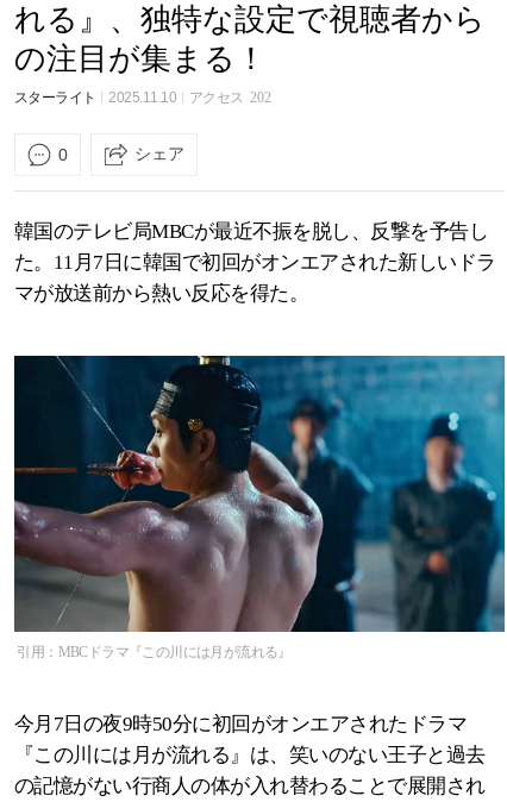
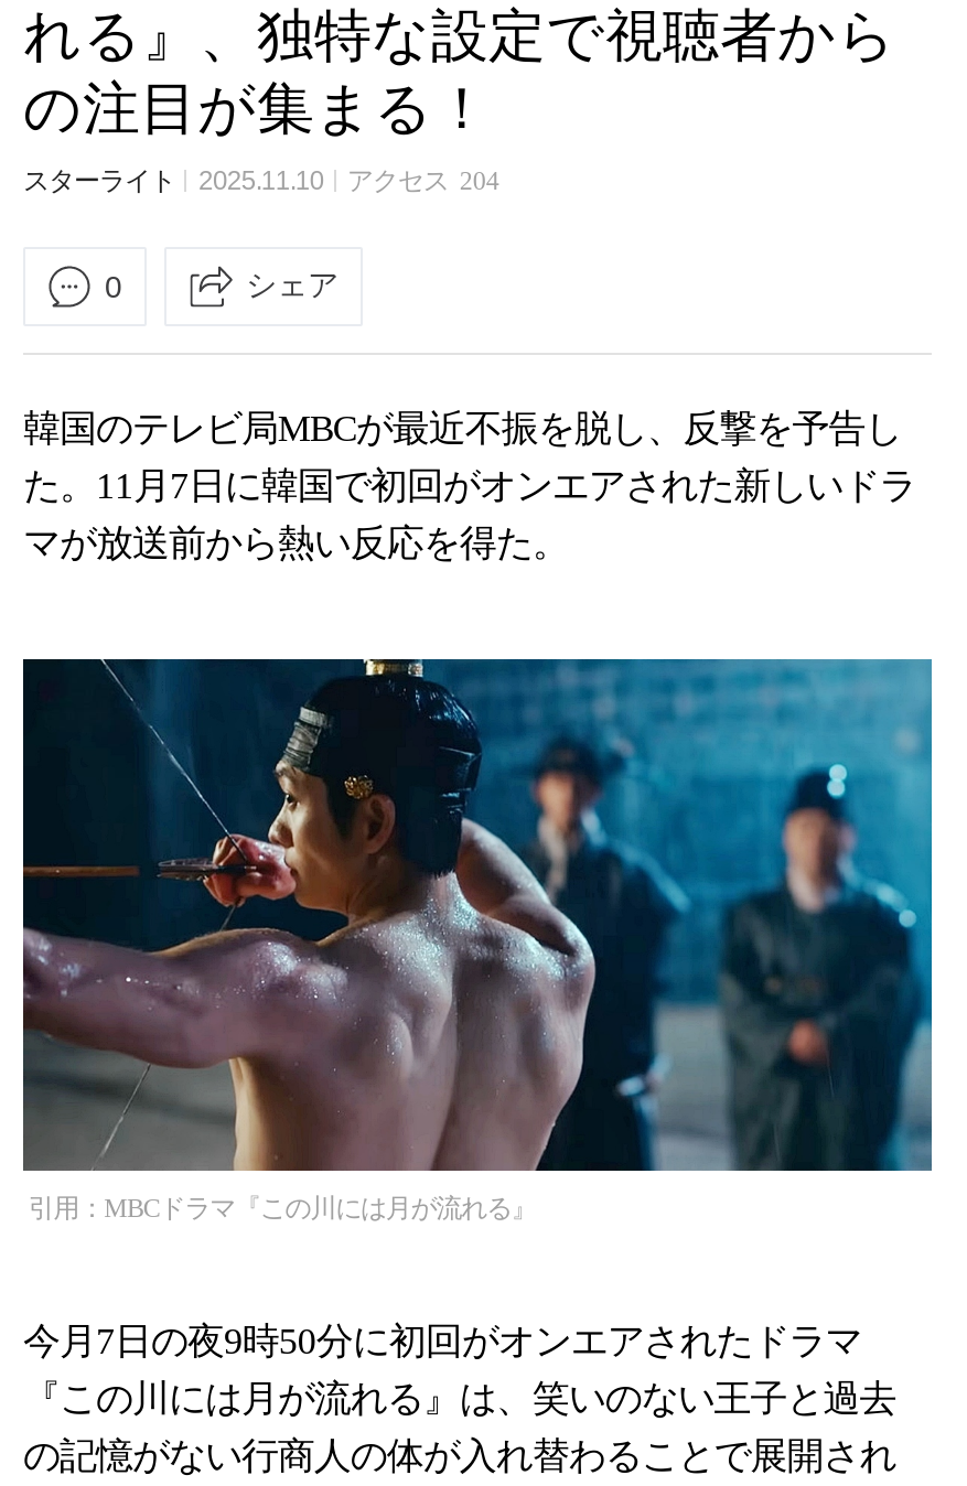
[14,90,271,106] スターライト 2025.11.10 アクセス202 -> [23,166,499,197] スターライト 2025.11.10 アクセス204

